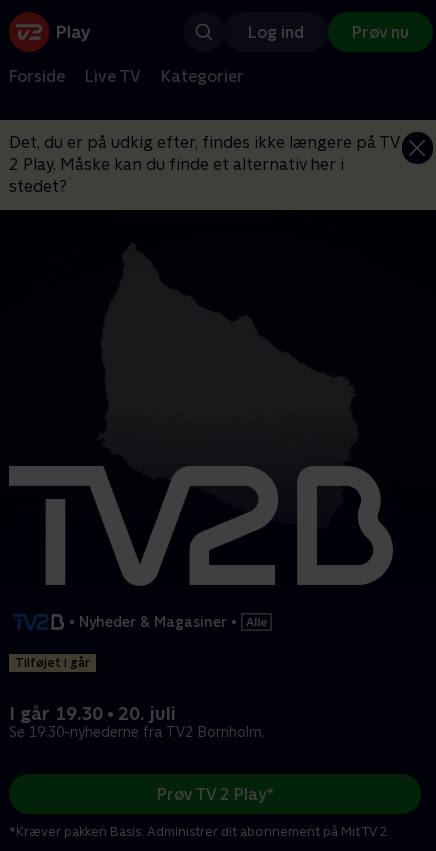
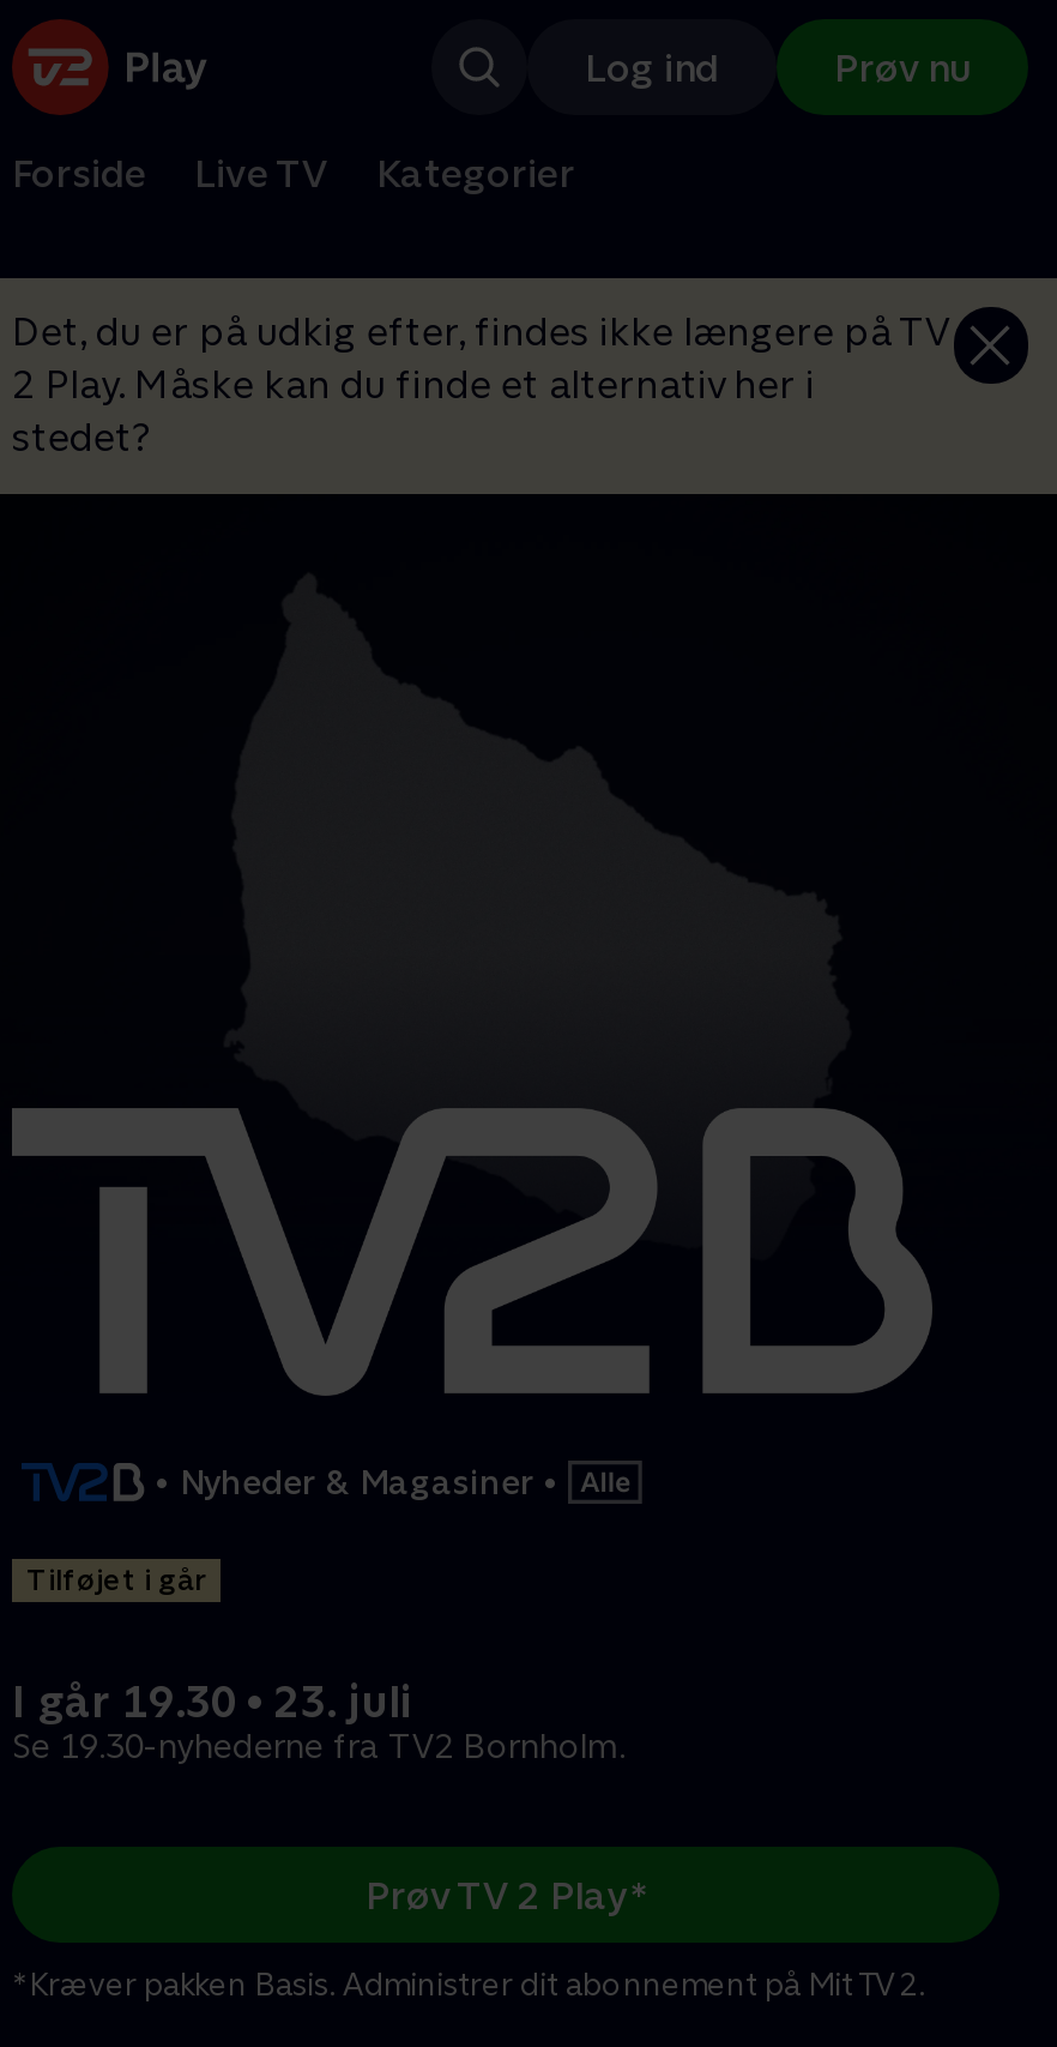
[9,703,176,724] I går 19.30 • 20. juli -> [12,1677,412,1728] I går 19.30 • 23. juli

